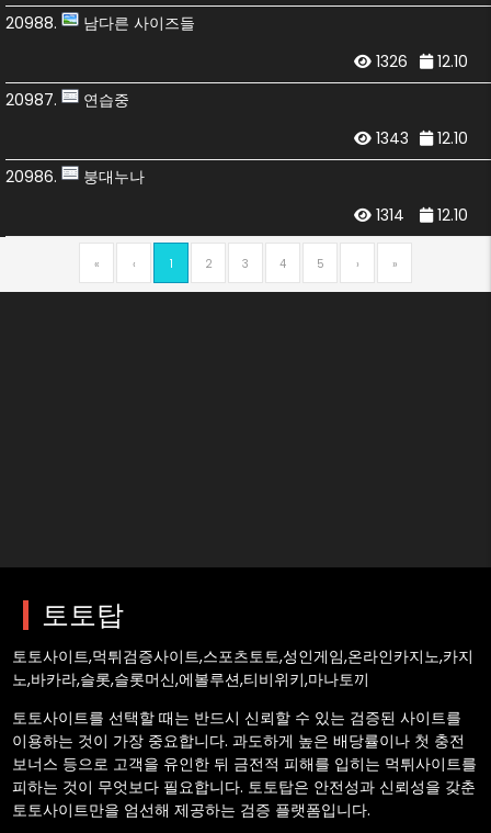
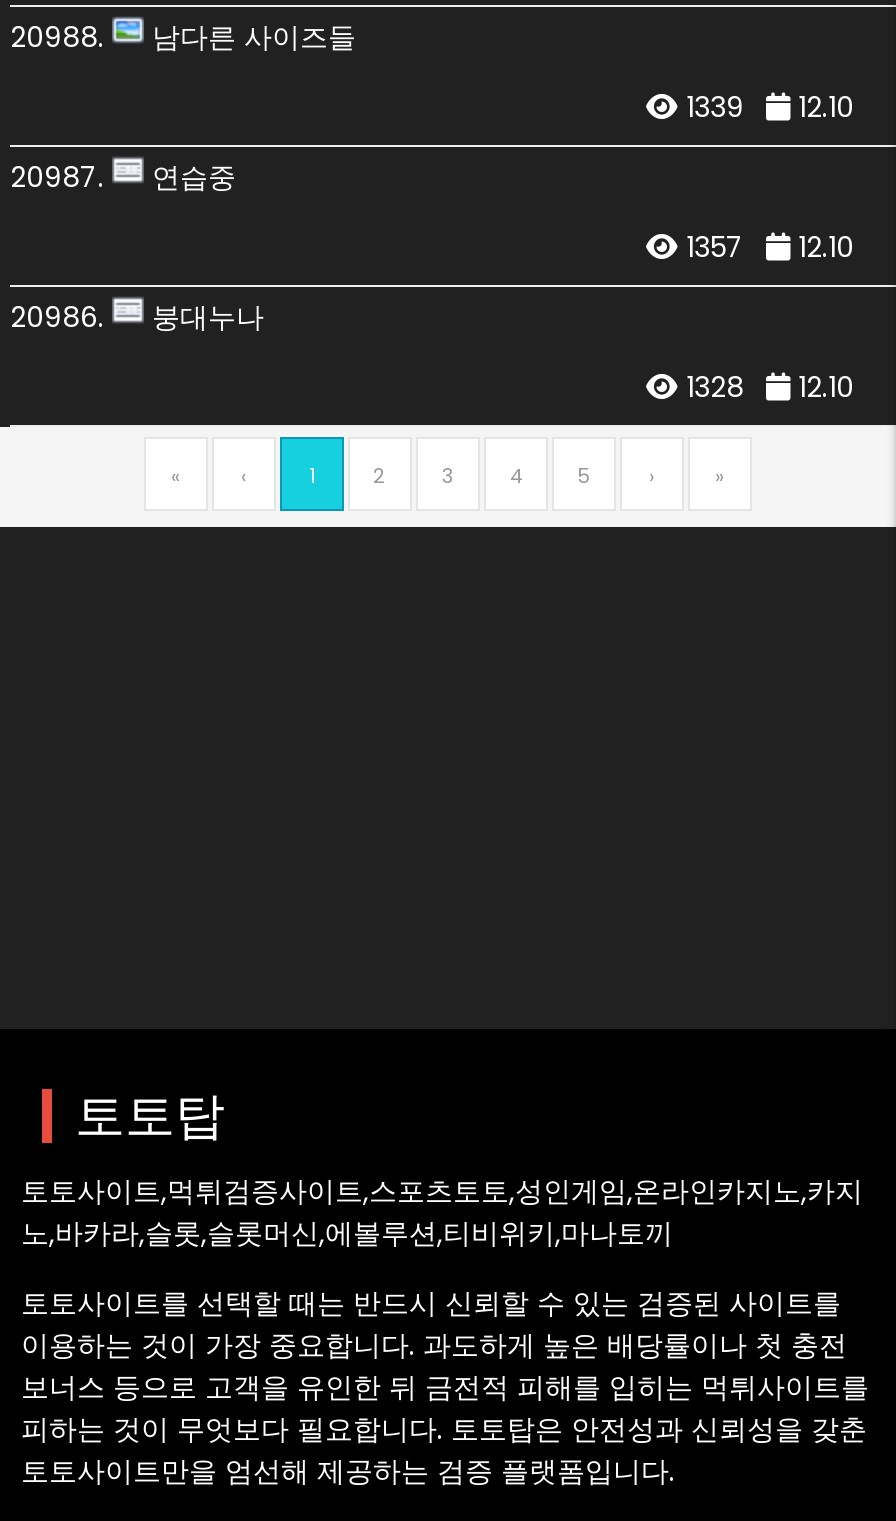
[372,50,468,72] 1326 12.10 -> [678,86,854,126] 1339 12.10
[372,127,468,149] 1343 12.10 -> [678,226,854,266] 1357 12.10
[372,204,468,226] 1314 12.10 -> [678,366,854,406] 1328 12.10

